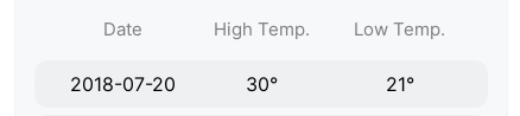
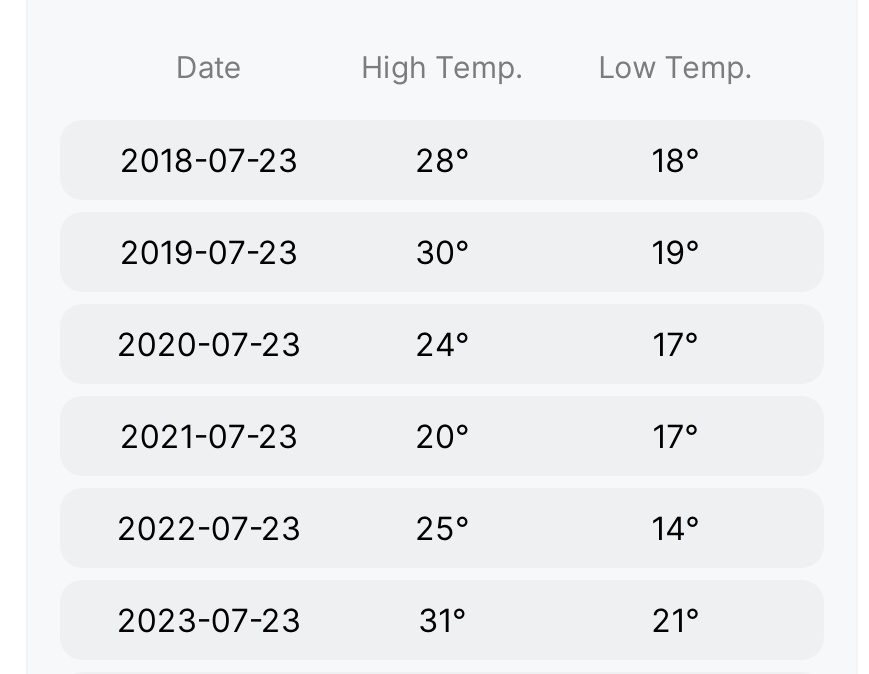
[70,72,175,95] 2018-07-20 -> [120,139,699,271] 2018-07-23 | 28° | 18° | 2019-07-23
none -> [117,231,699,639] 19° | 2020-07-23 | 24° | 17° | 2021-07-23 | 20° | 17° | 2022-07-23 | 25° | 14° | 2023-07-23 | 31°

